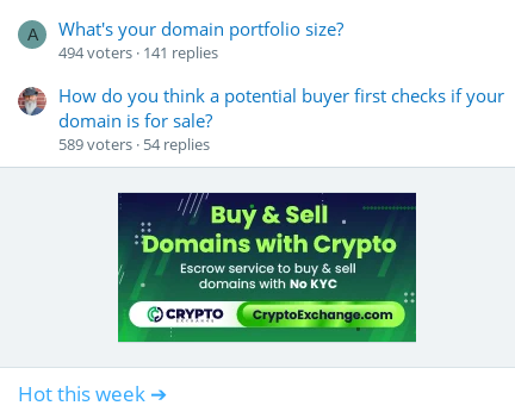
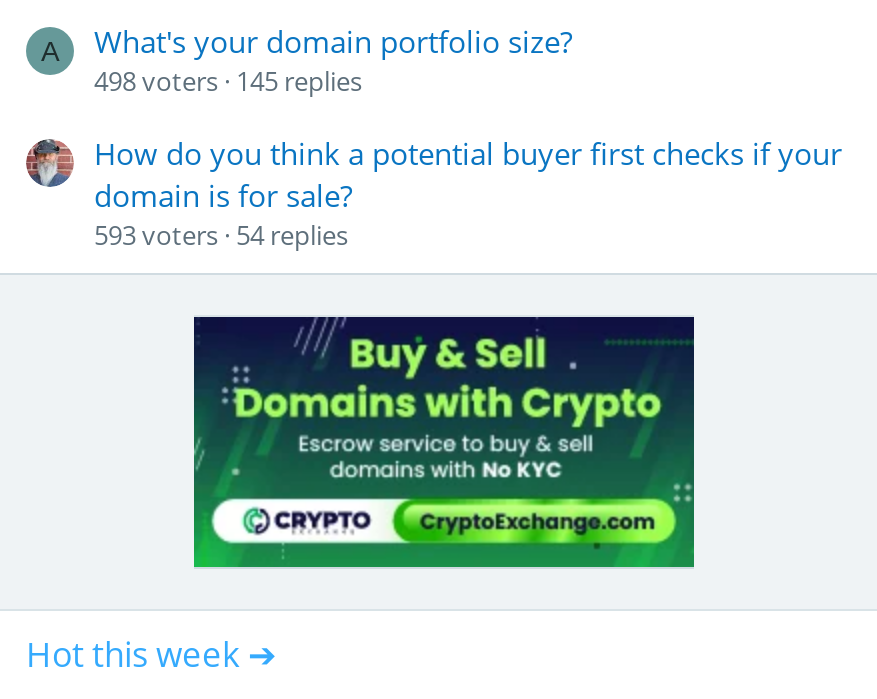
[58,42,218,63] 494 voters 141 replies -> [94,63,362,99] 498 voters 145 replies
[58,134,210,155] 589 voters 54 replies -> [94,218,348,254] 593 voters 54 replies

